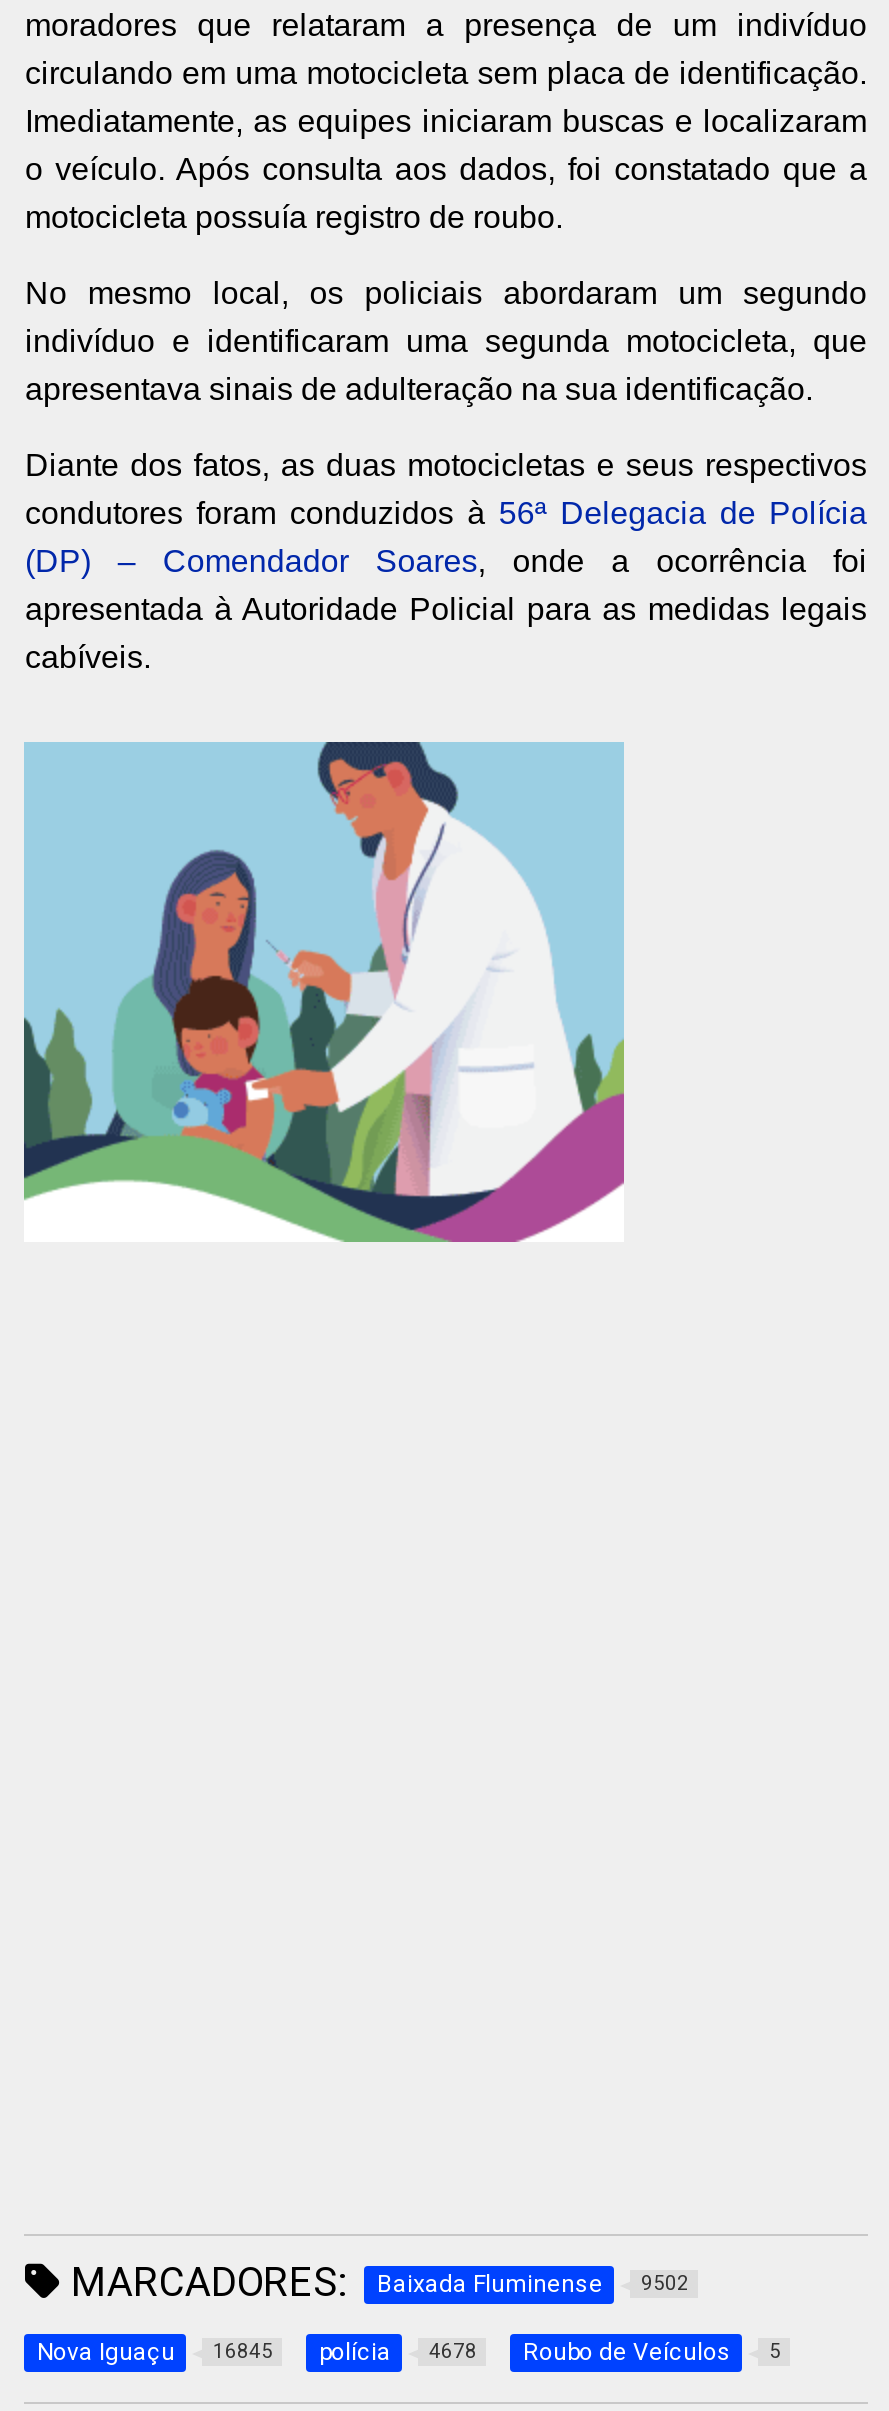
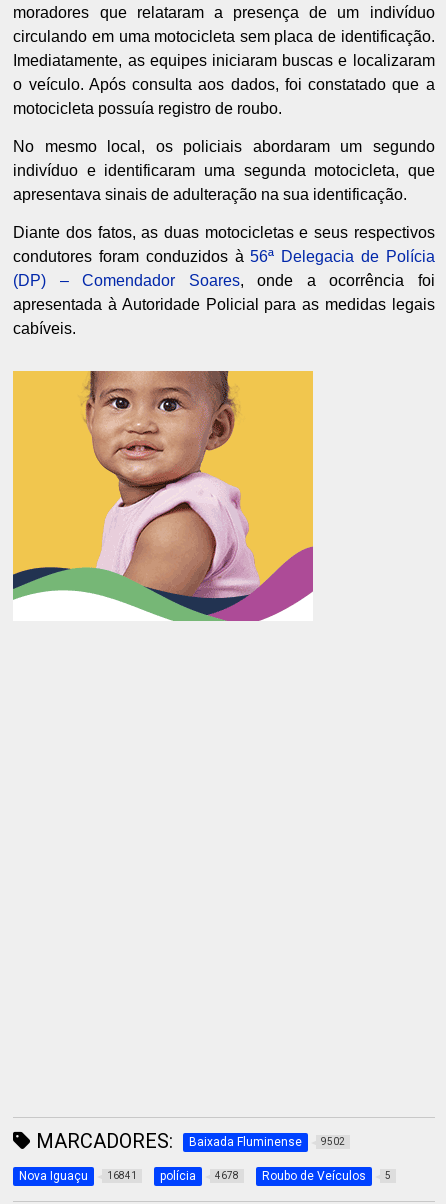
[22,740,626,1198] [image] -> [12,370,314,599] [image]
[37,2338,273,2366] Nova Iguaçu 16845 -> [19,1169,137,1183] Nova Iguaçu 16841

